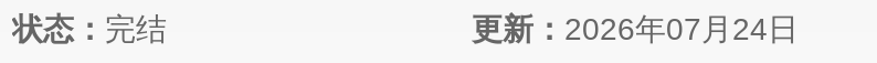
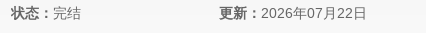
[472,12,799,48] 更新：2026年07月24日 -> [219,5,367,21] 更新：2026年07月22日

